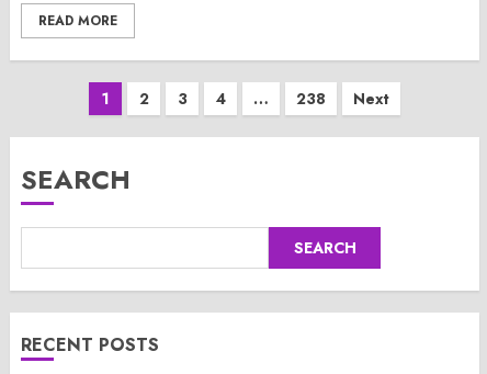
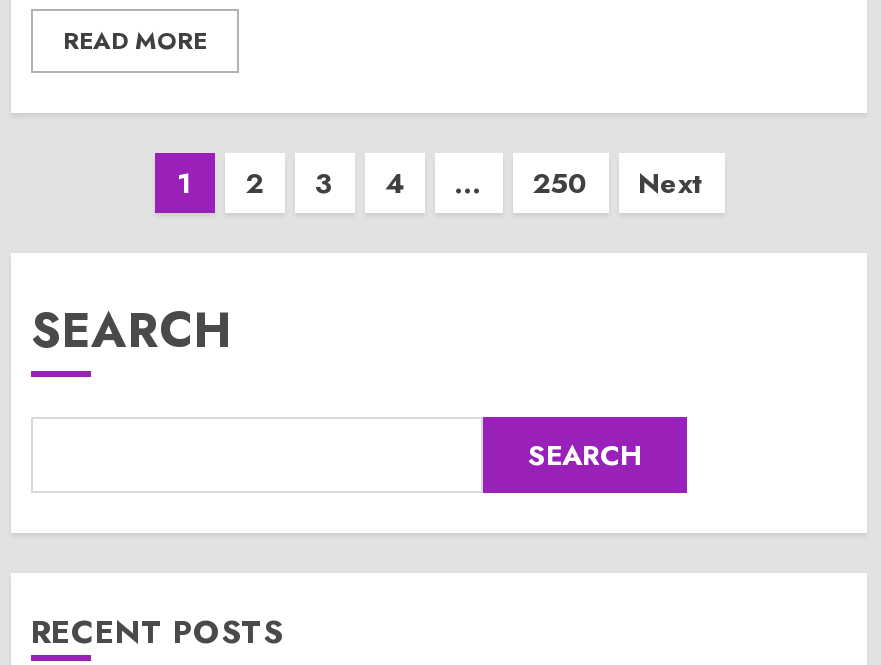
[296,88,326,110] 238 -> [532,163,588,203] 250

